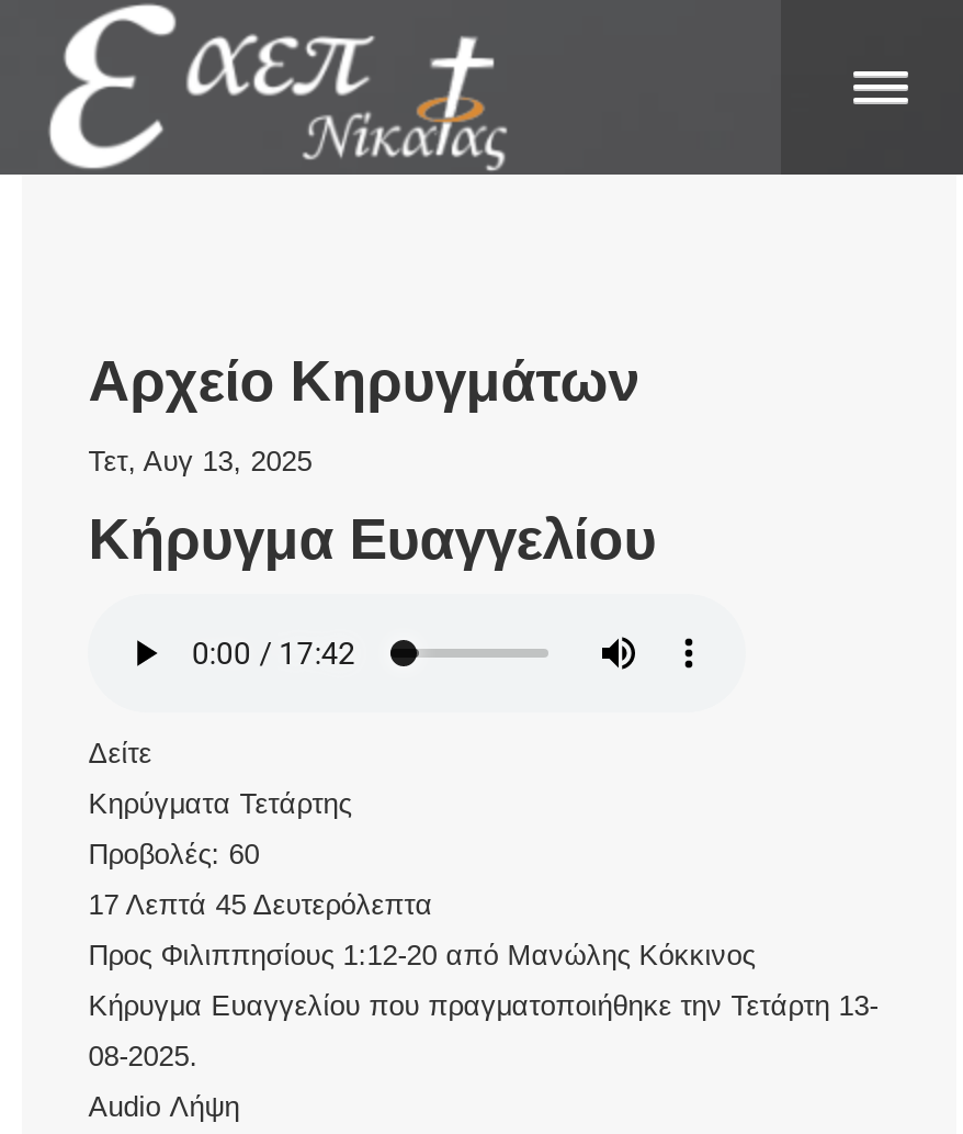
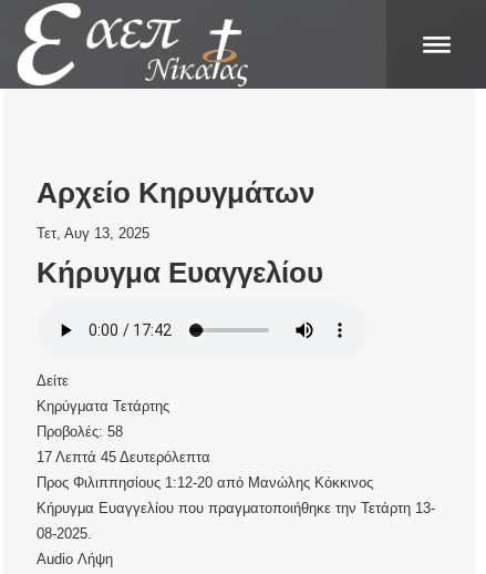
[88,838,259,871] Προβολές: 60 -> [37,423,123,440] Προβολές: 58

